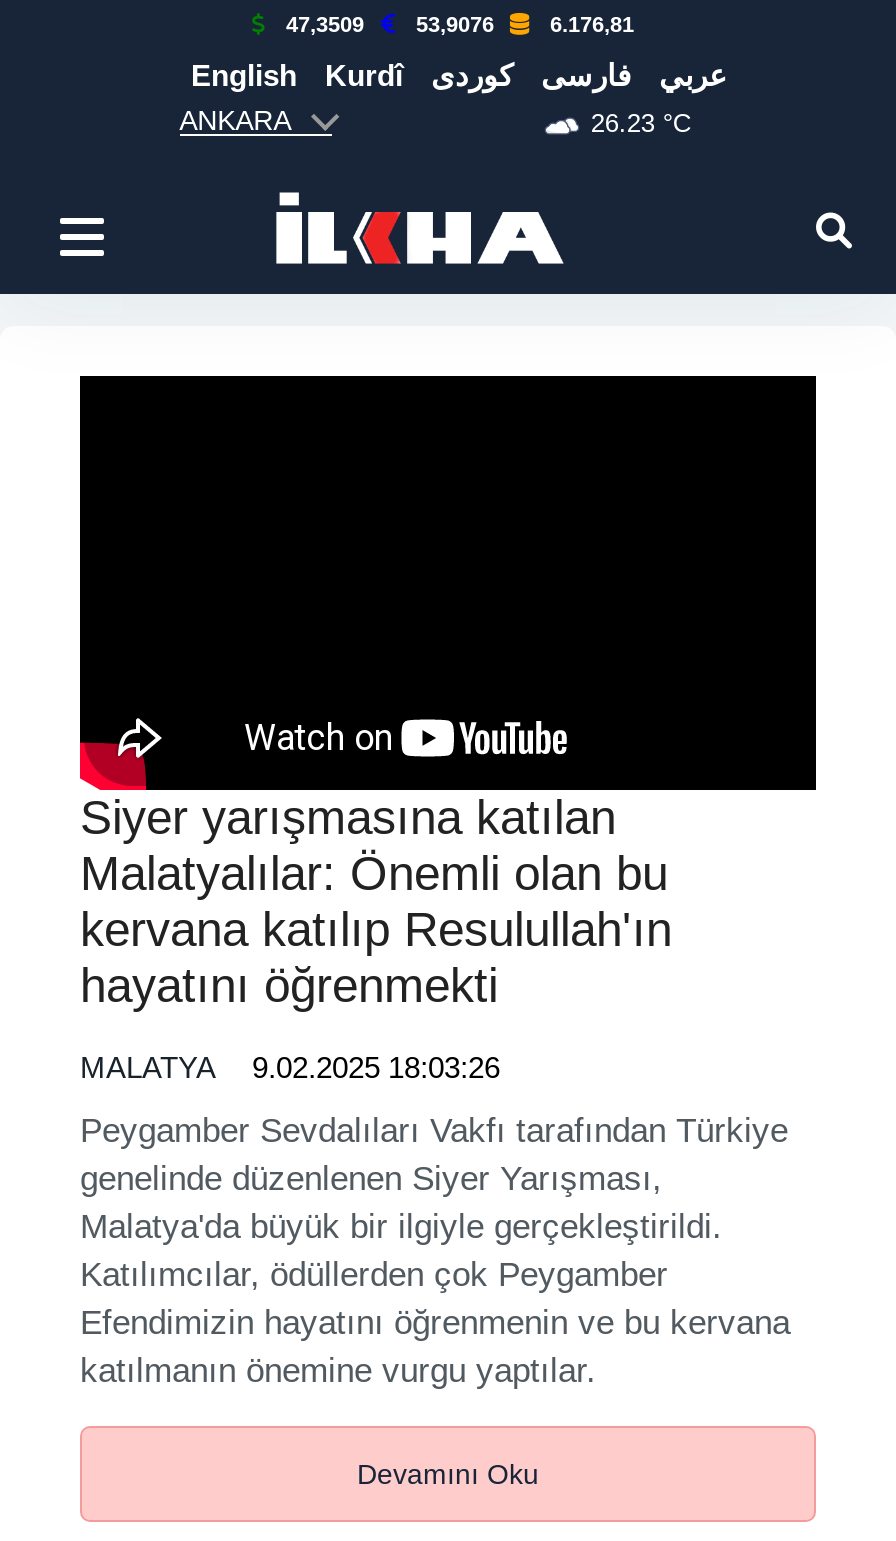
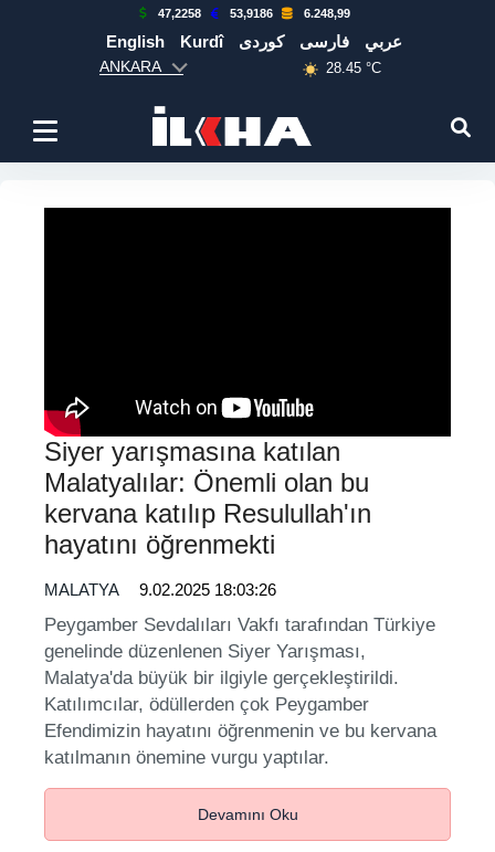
[286,12,364,36] 47,3509 -> [158,7,201,20] 47,2258
[416,12,494,36] 53,9076 -> [230,7,273,20] 53,9186
[550,12,634,36] 6.176,81 -> [304,7,350,20] 6.248,99
[591,109,691,139] 26.23 °C -> [326,60,382,77] 28.45 °C

